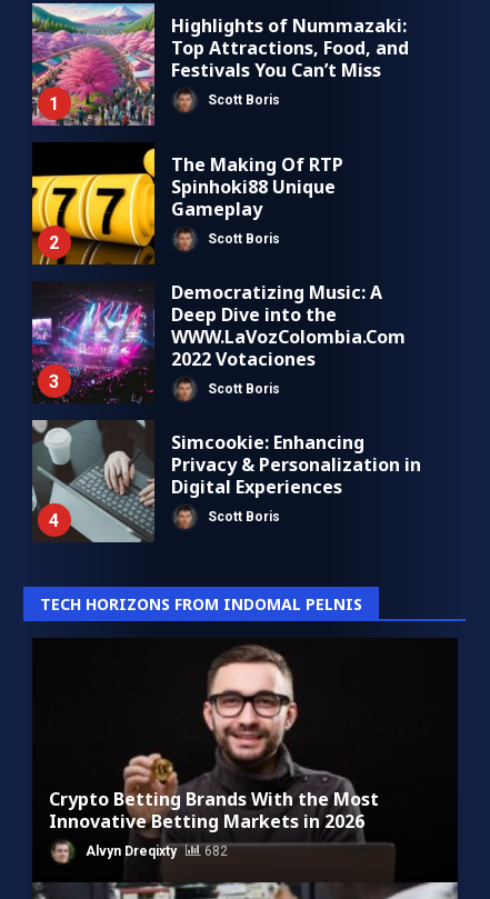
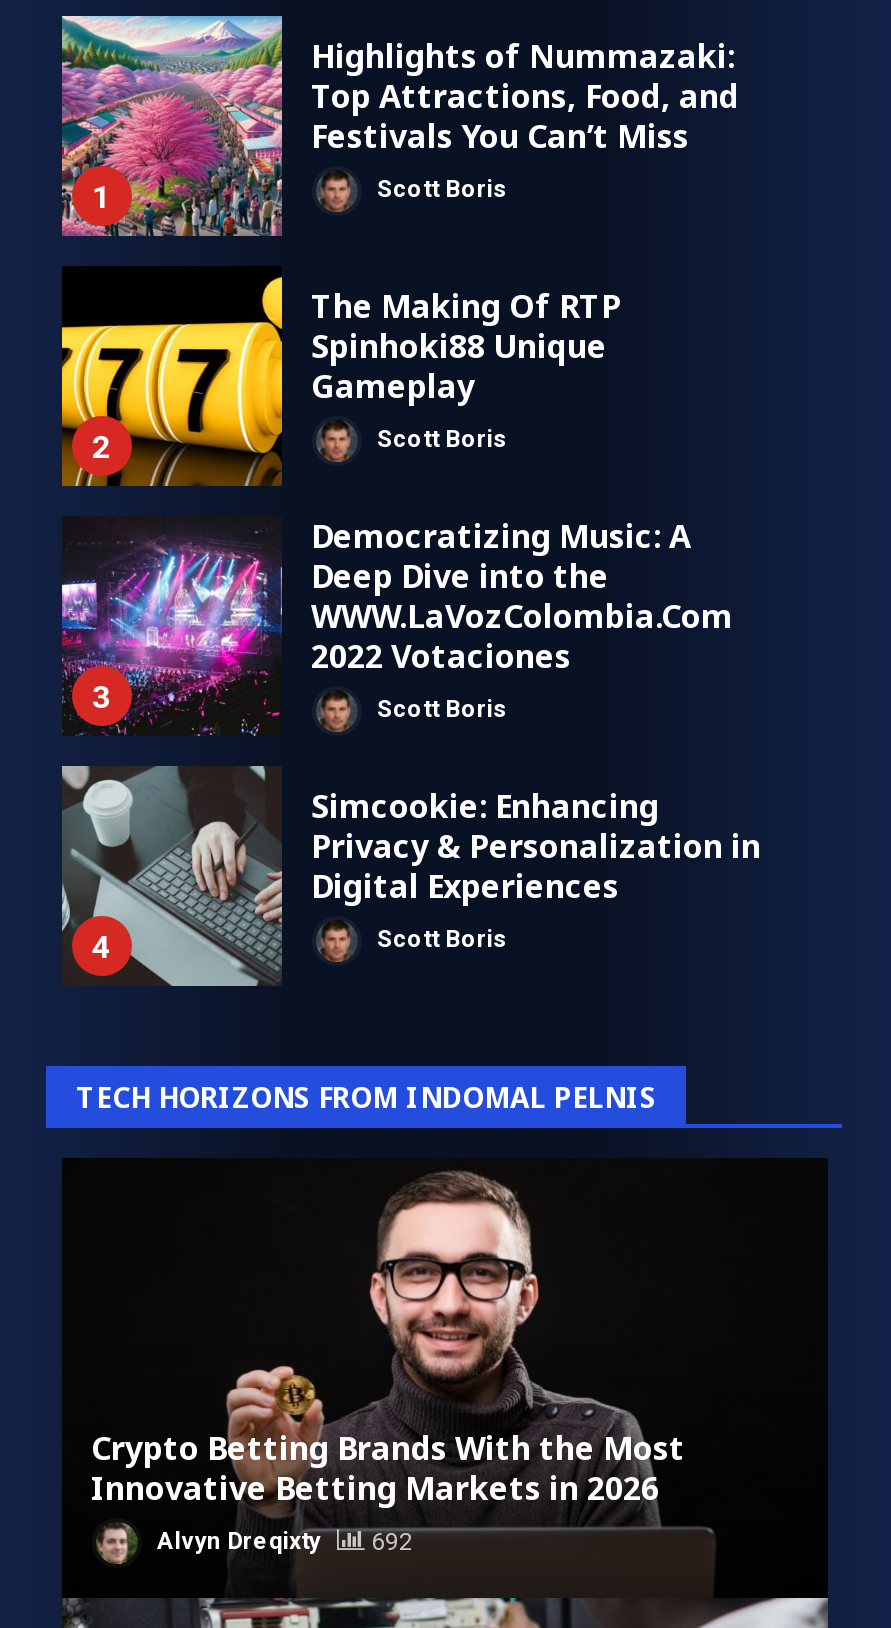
[82,844,227,859] Alvyn Dreqixty 682 -> [151,1528,413,1556] Alvyn Dreqixty 692

